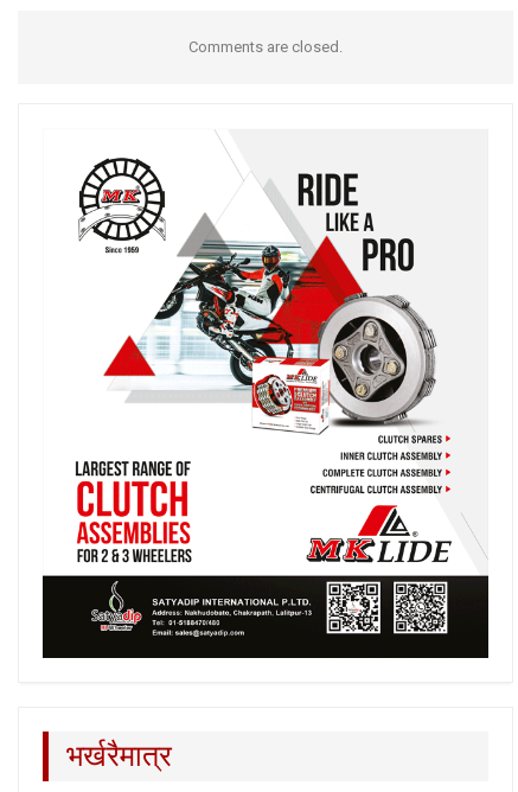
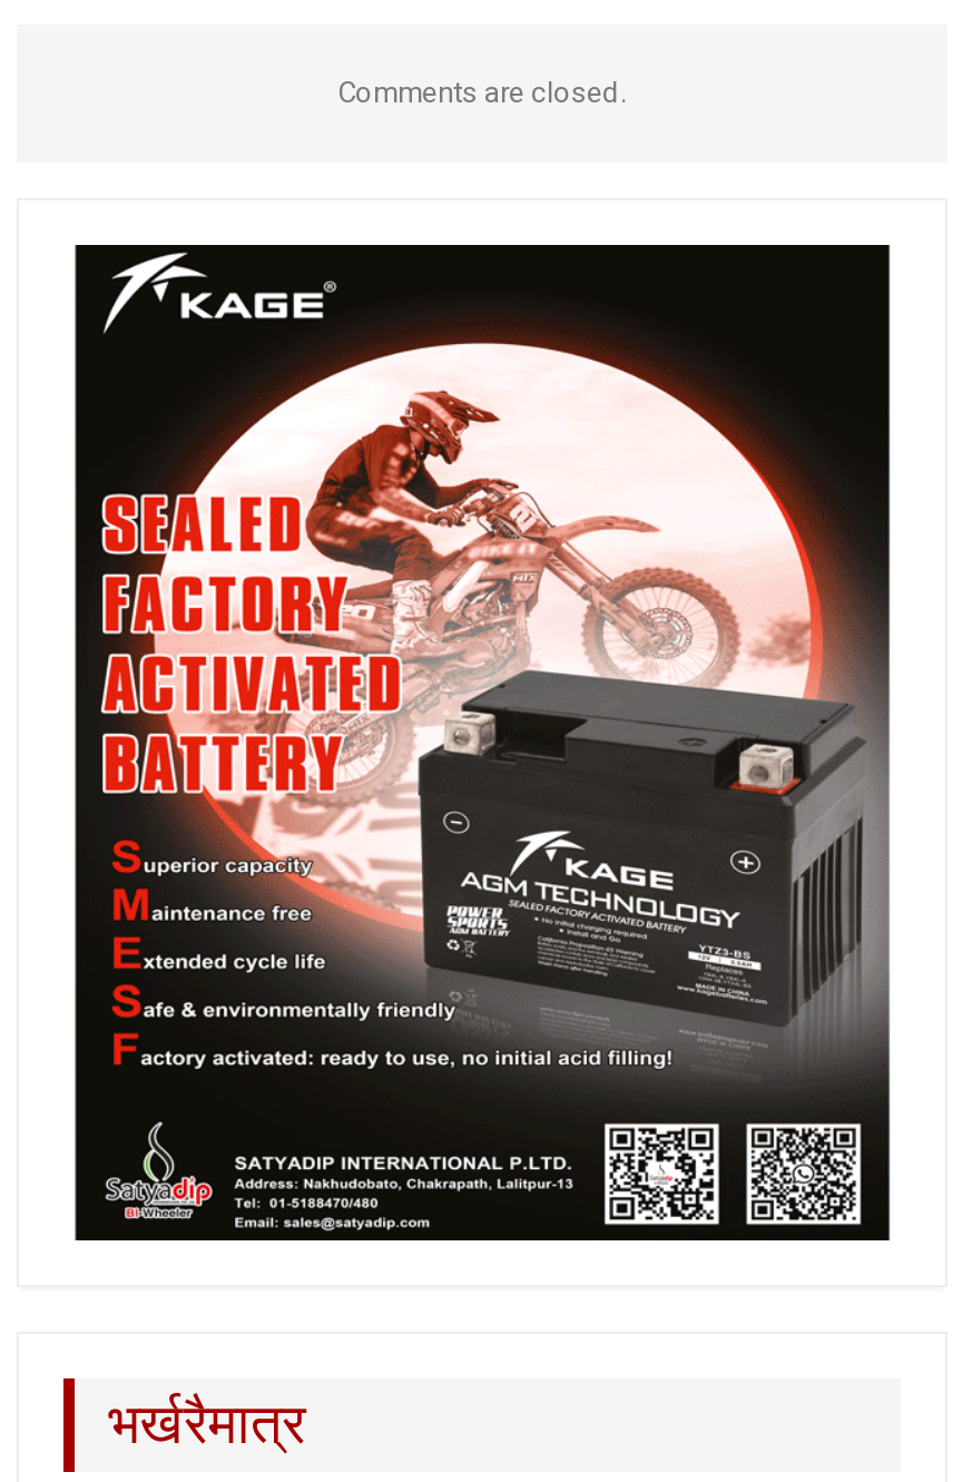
[41,128,490,659] [image] -> [63,243,901,1240] [image]

